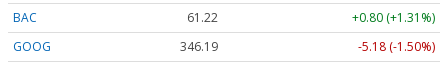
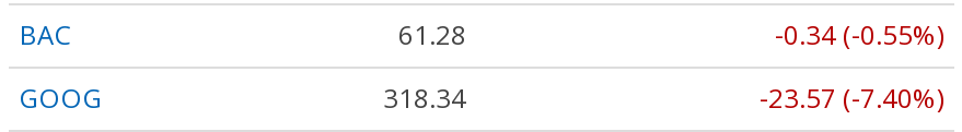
[187,9,218,26] 61.22 -> [398,17,466,54] 61.28
[352,9,435,26] +0.80 (+1.31%) -> [775,17,943,54] -0.34 (-0.55%)
[180,38,218,55] 346.19 -> [383,80,466,117] 318.34
[358,38,435,55] -5.18 (-1.50%) -> [760,80,943,117] -23.57 (-7.40%)

